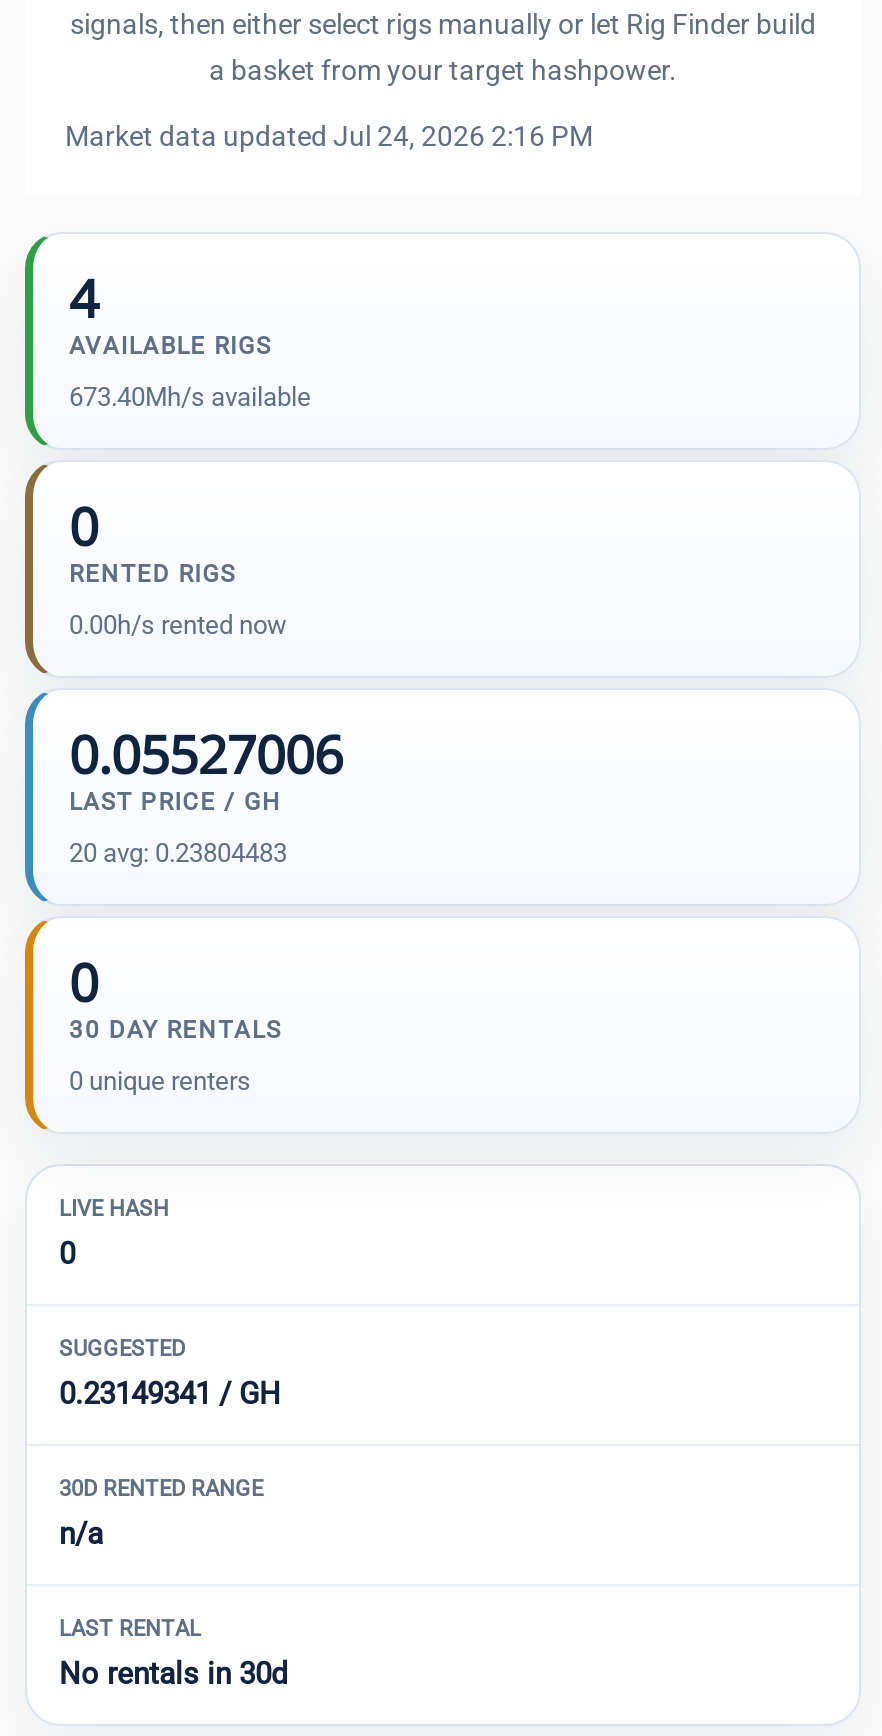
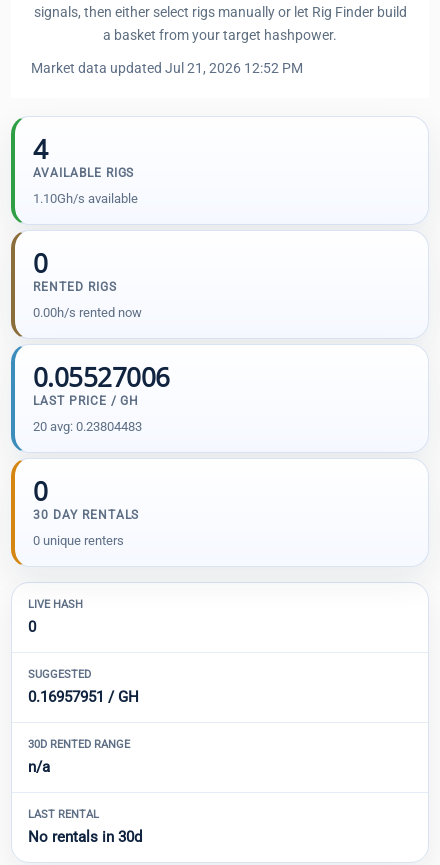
[65,120,593,152] Market data updated Jul 24, 2026 2:16 PM -> [31,60,303,76] Market data updated Jul 21, 2026 12:52 PM
[69,382,311,412] 673.40Mh/s available -> [33,191,138,206] 1.10Gh/s available
[59,1376,281,1412] 0.23149341 / GH -> [28,688,139,706] 0.16957951 / GH

